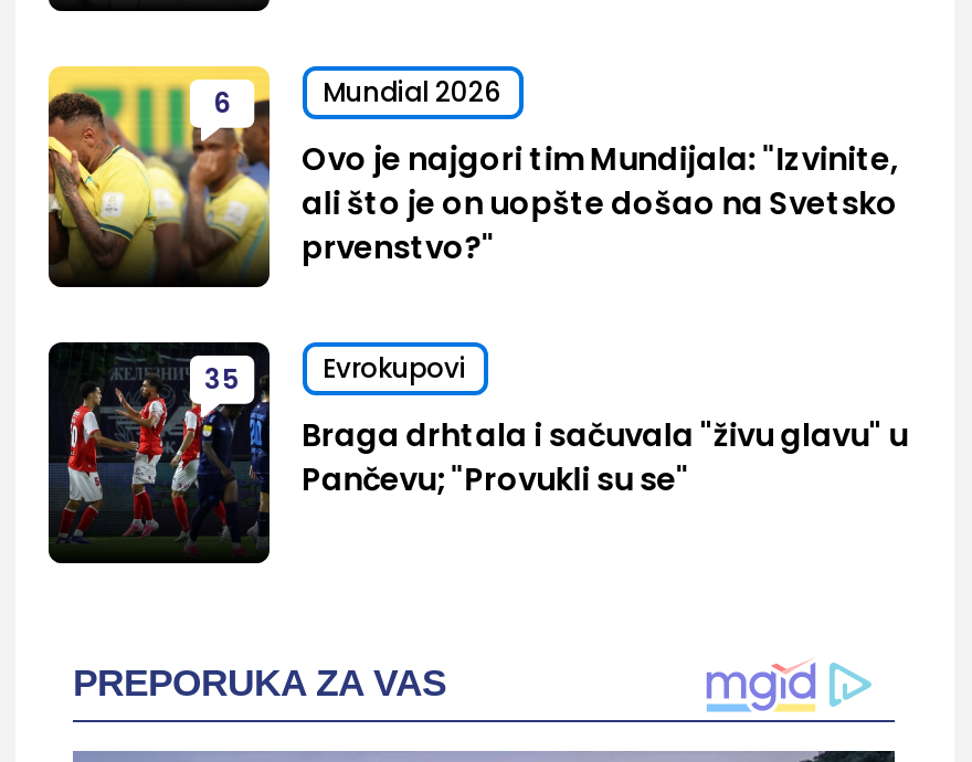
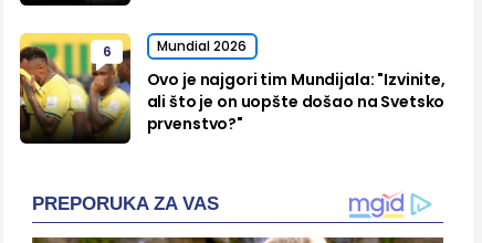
[46,340,908,543] [image] | 35 | Evrokupovi | Braga drhtala i sačuvala "živu glavu" u | Pančevu; "Provukli su se" -> none

